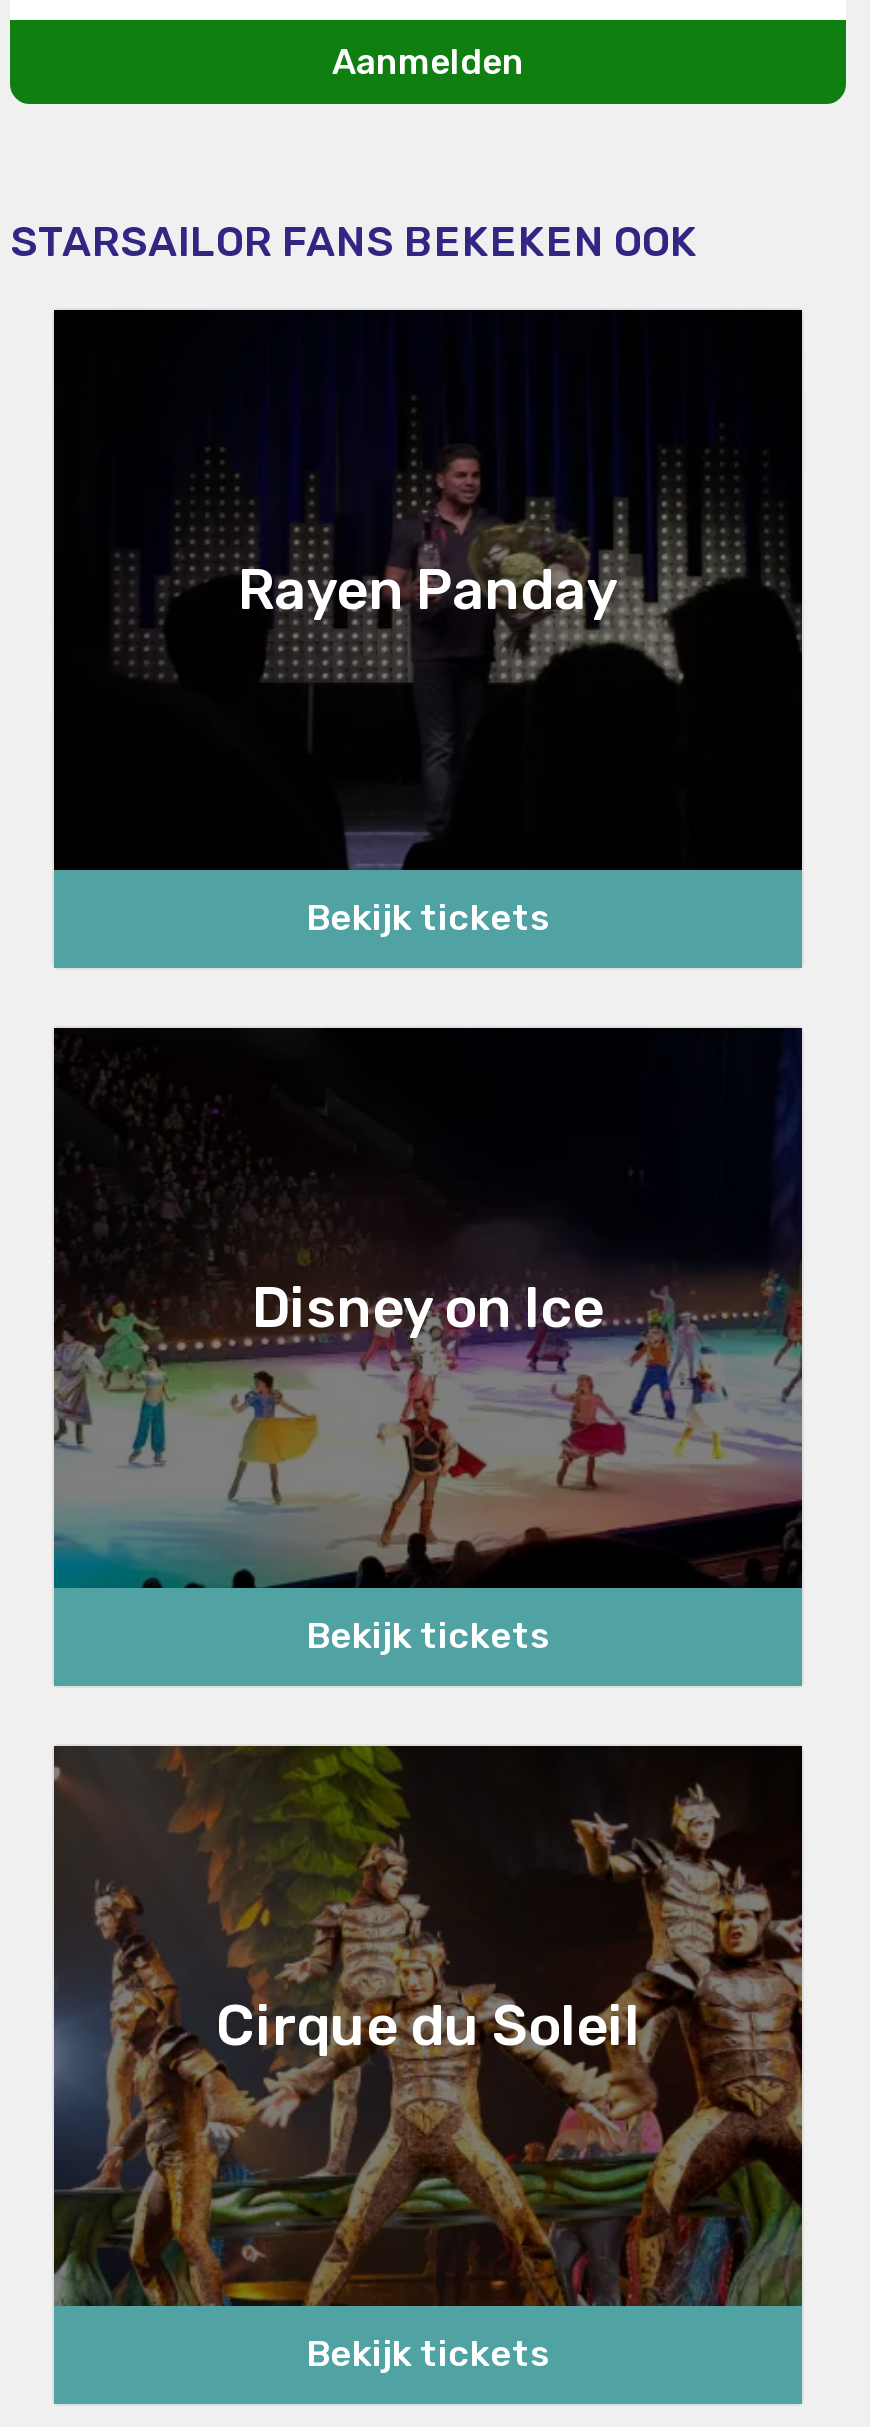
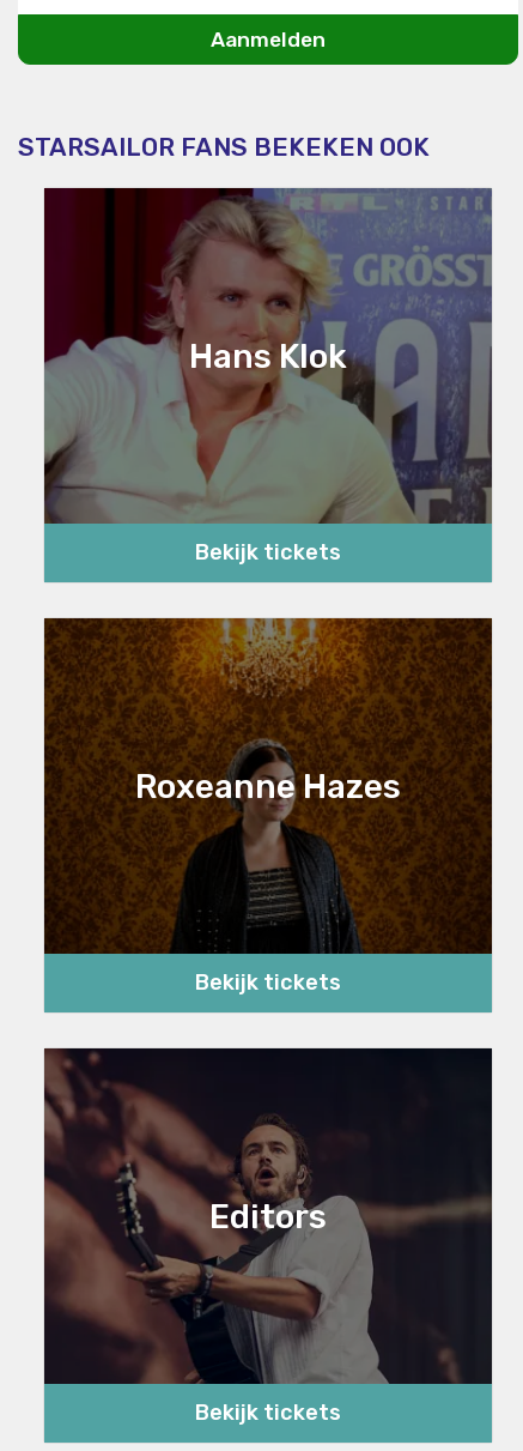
[54,308,804,872] [image] | Rayen Panday -> [43,187,493,524] [image] | Hans Klok
[52,1026,804,1588] [image] | Disney on Ice -> [43,617,493,955] [image] | Roxeanne Hazes
[54,1746,804,2306] [image] | Cirque du Soleil -> [44,1048,493,1384] [image] | Editors

